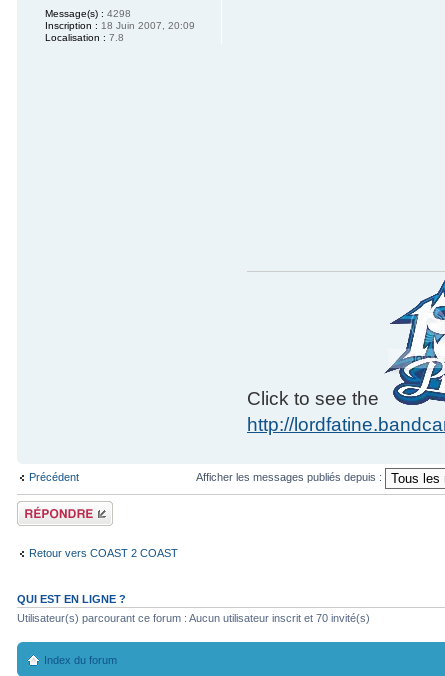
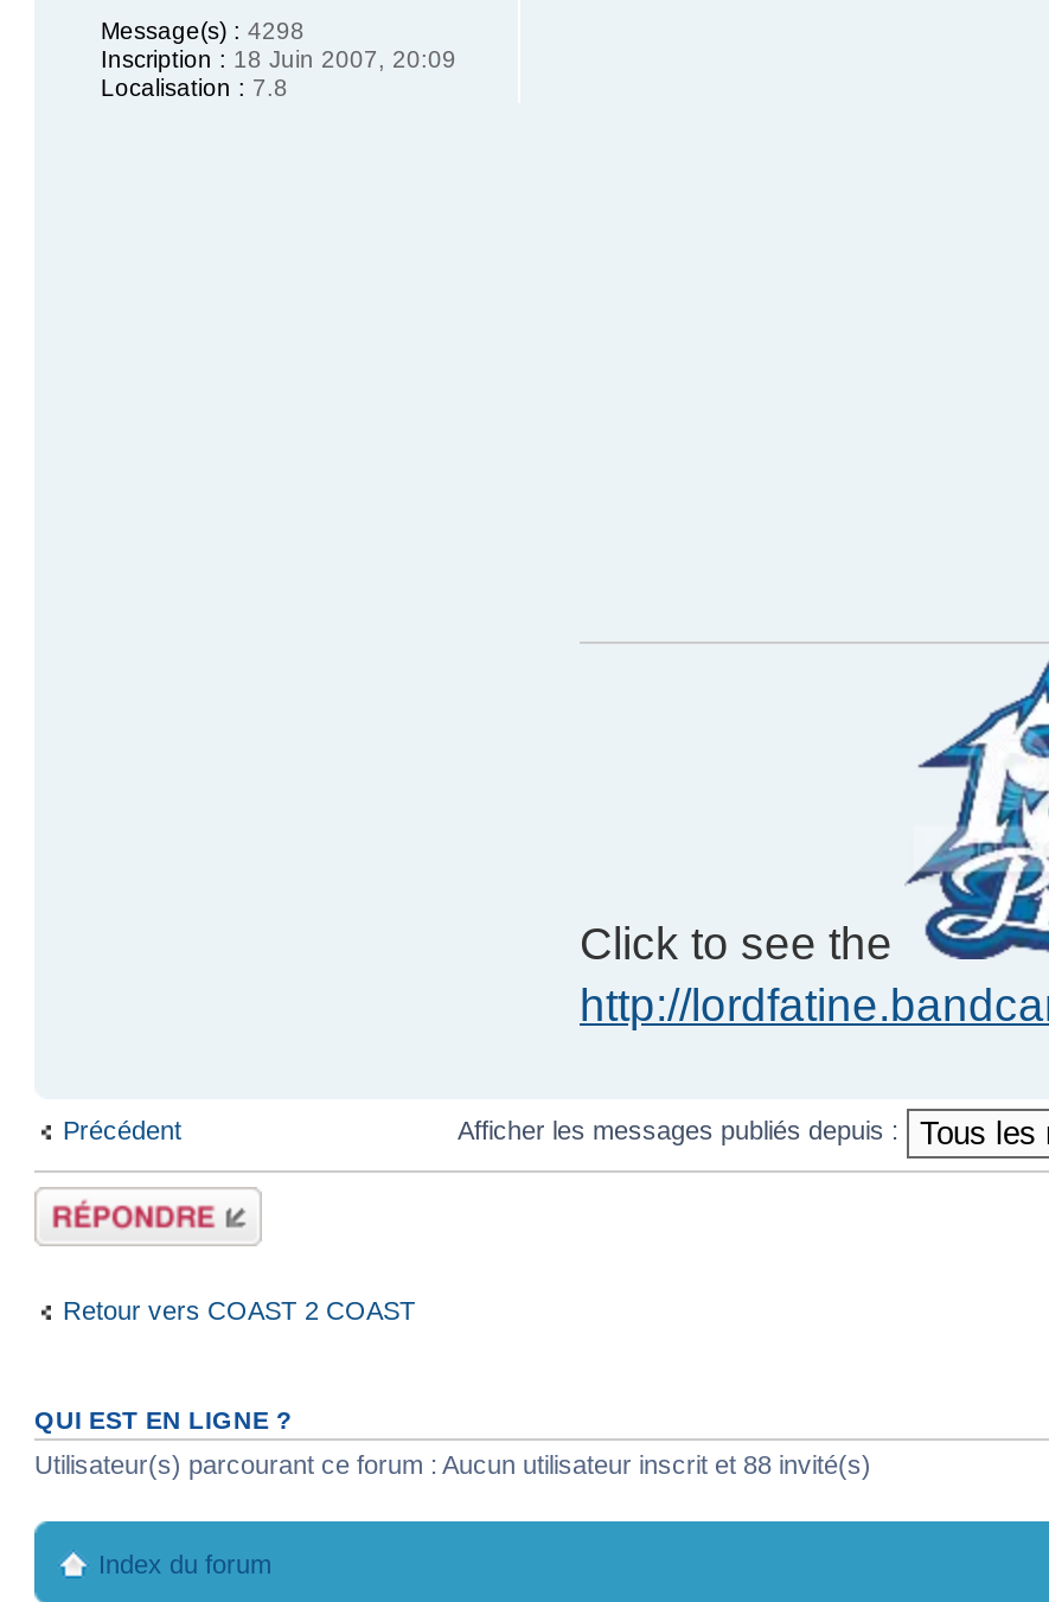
[17,612,370,624] Utilisateur(s) parcourant ce forum : Aucun utilisateur inscrit et 70 invité(s) -> [34,1450,871,1479] Utilisateur(s) parcourant ce forum : Aucun utilisateur inscrit et 88 invité(s)

